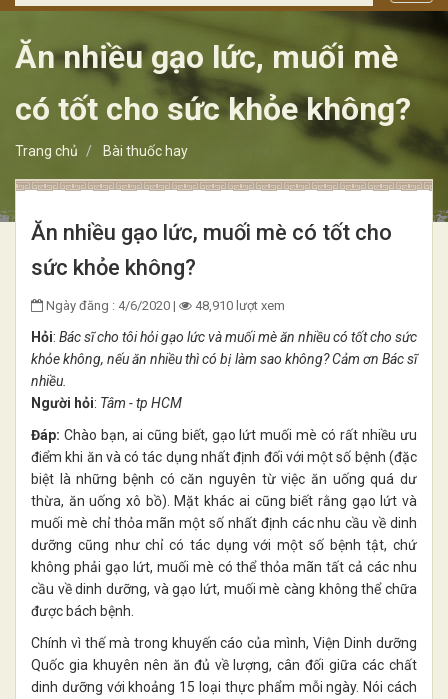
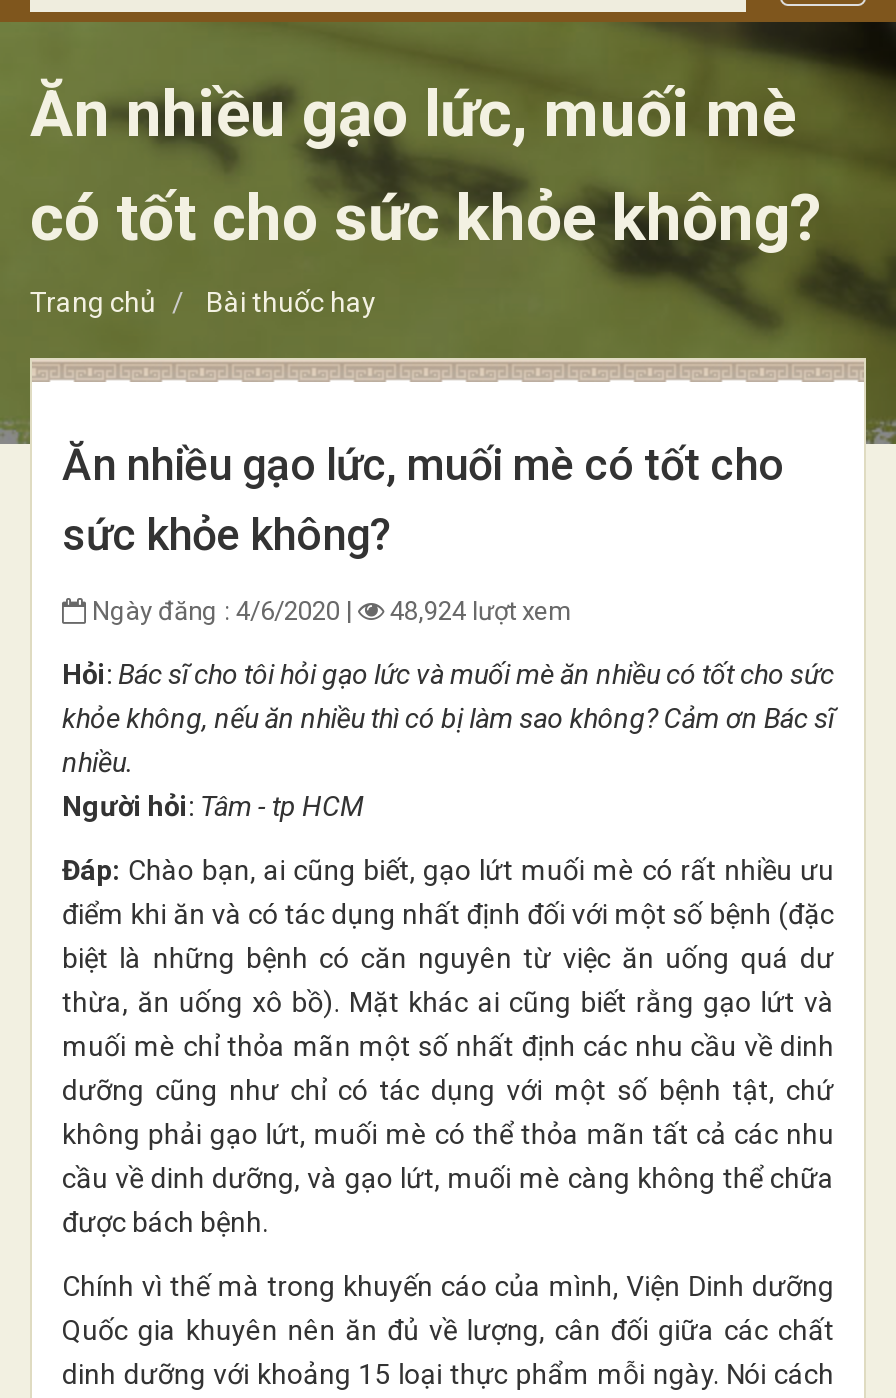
[192,298,285,313] 48,910 lượt xem -> [384,597,570,627] 48,924 lượt xem

